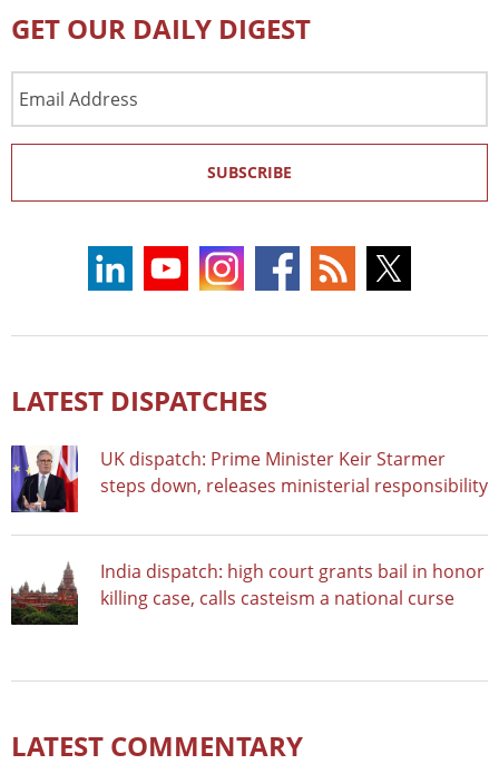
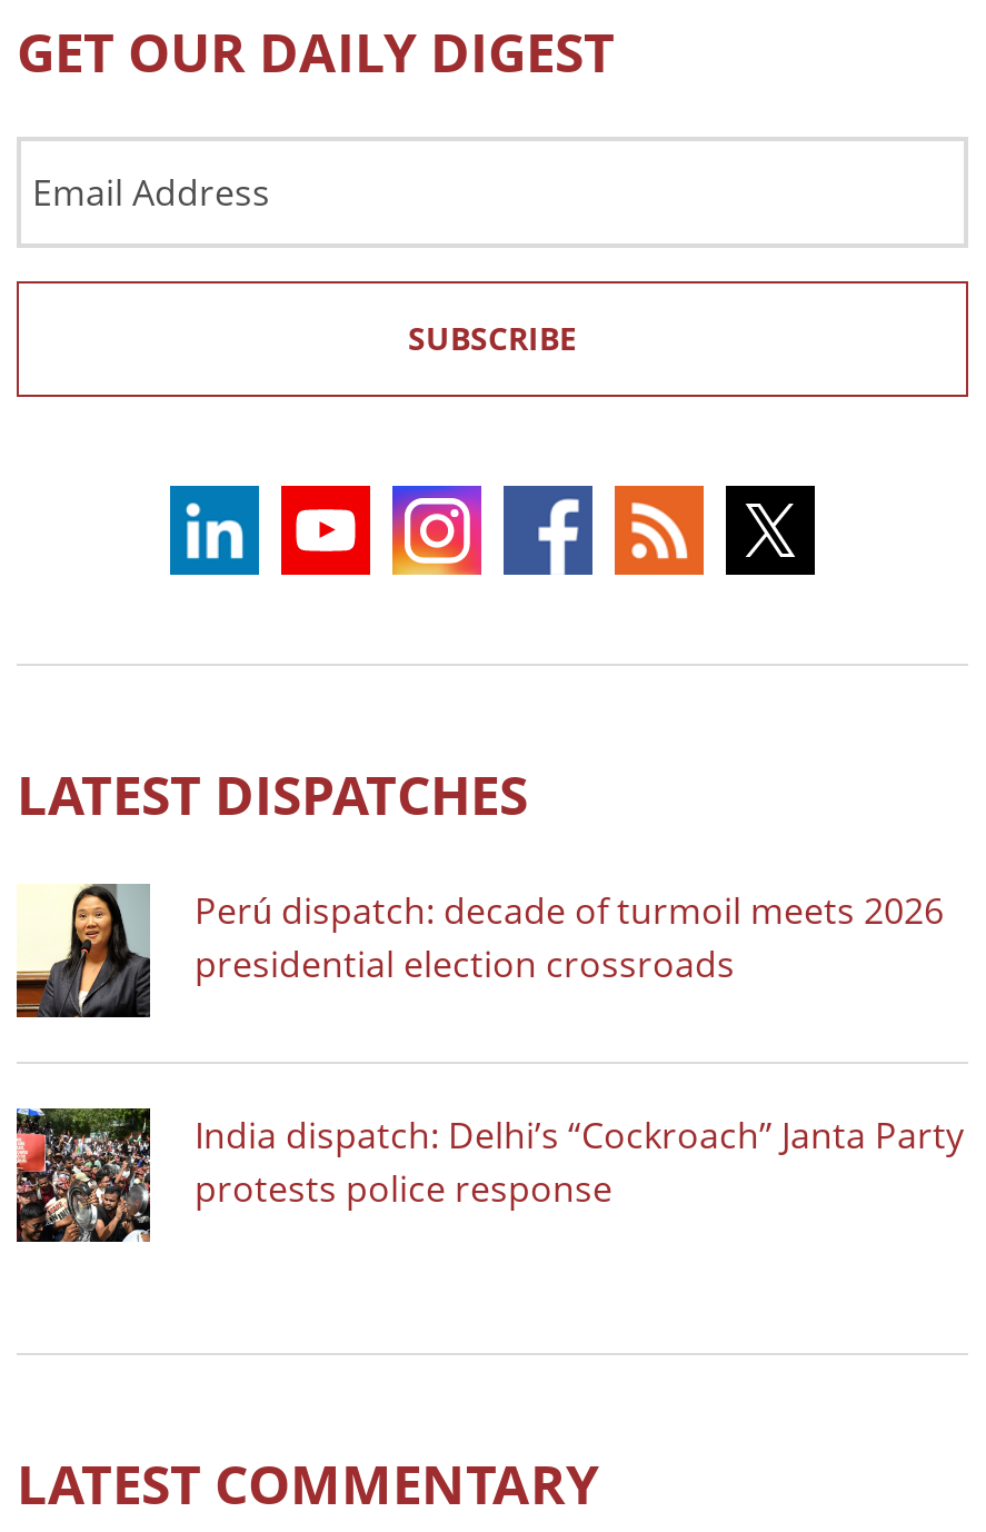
[10,444,488,513] [image] | UK dispatch: Prime Minister Keir Starmer | steps down, releases ministerial responsibility -> [14,882,944,1019] [image] | Perú dispatch: decade of turmoil meets 2026 | presidential election crossroads
[11,558,485,626] [image] | India dispatch: high court grants bail in honor | killing case, calls casteism a national curse -> [14,1106,964,1244] [image] | India dispatch: Delhi’s “Cockroach” Janta Party | protests police response

